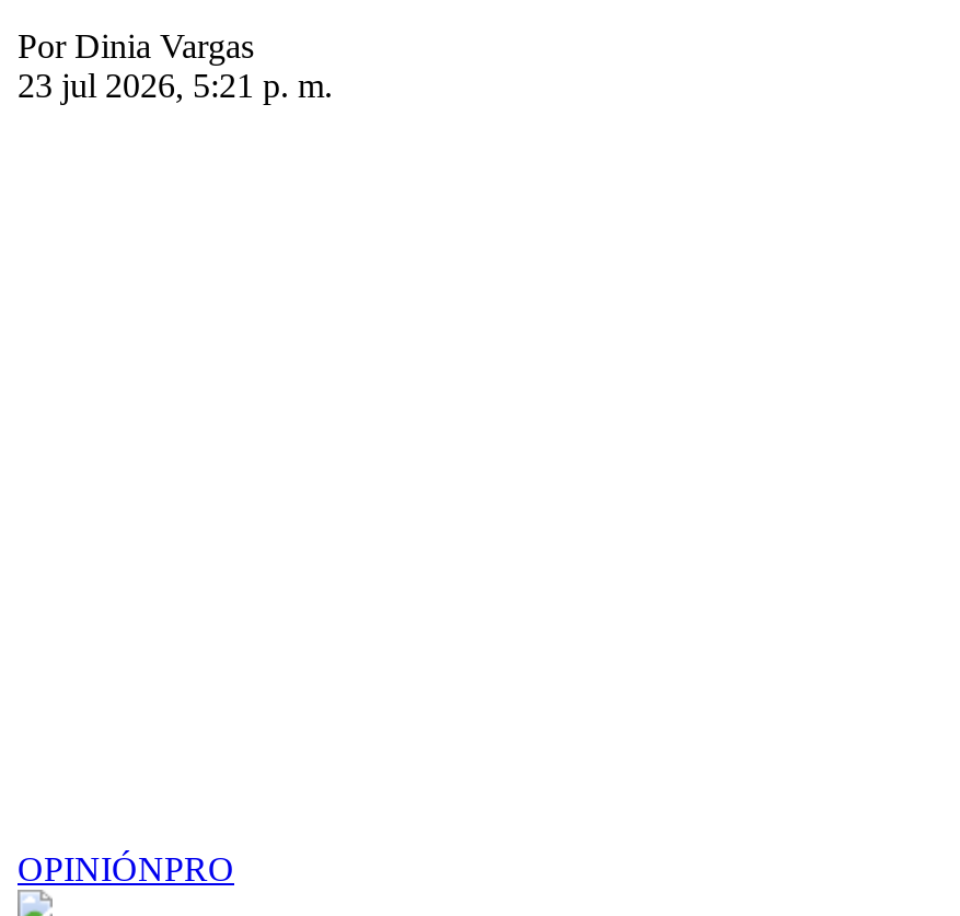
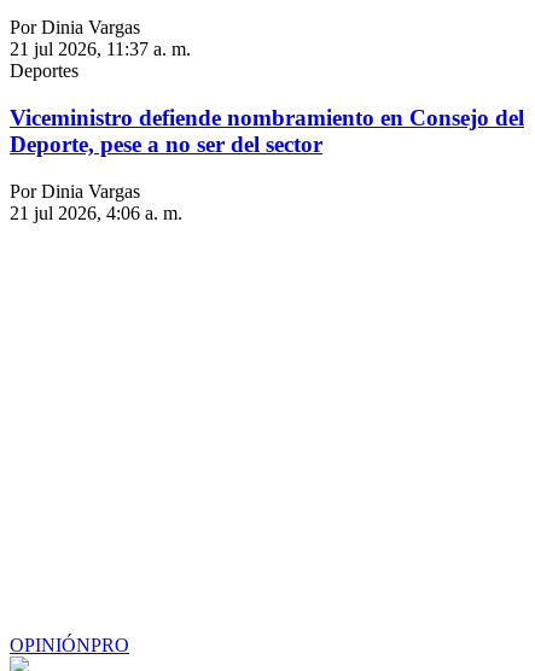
[18,66,333,104] 23 jul 2026, 5:21 p. m. -> [10,39,524,223] 21 jul 2026, 11:37 a. m. | Deportes | Viceministro defiende nombramiento en Consejo del | Deporte, pese a no ser del sector | Por Dinia Vargas | 21 jul 2026, 4:06 a. m.

